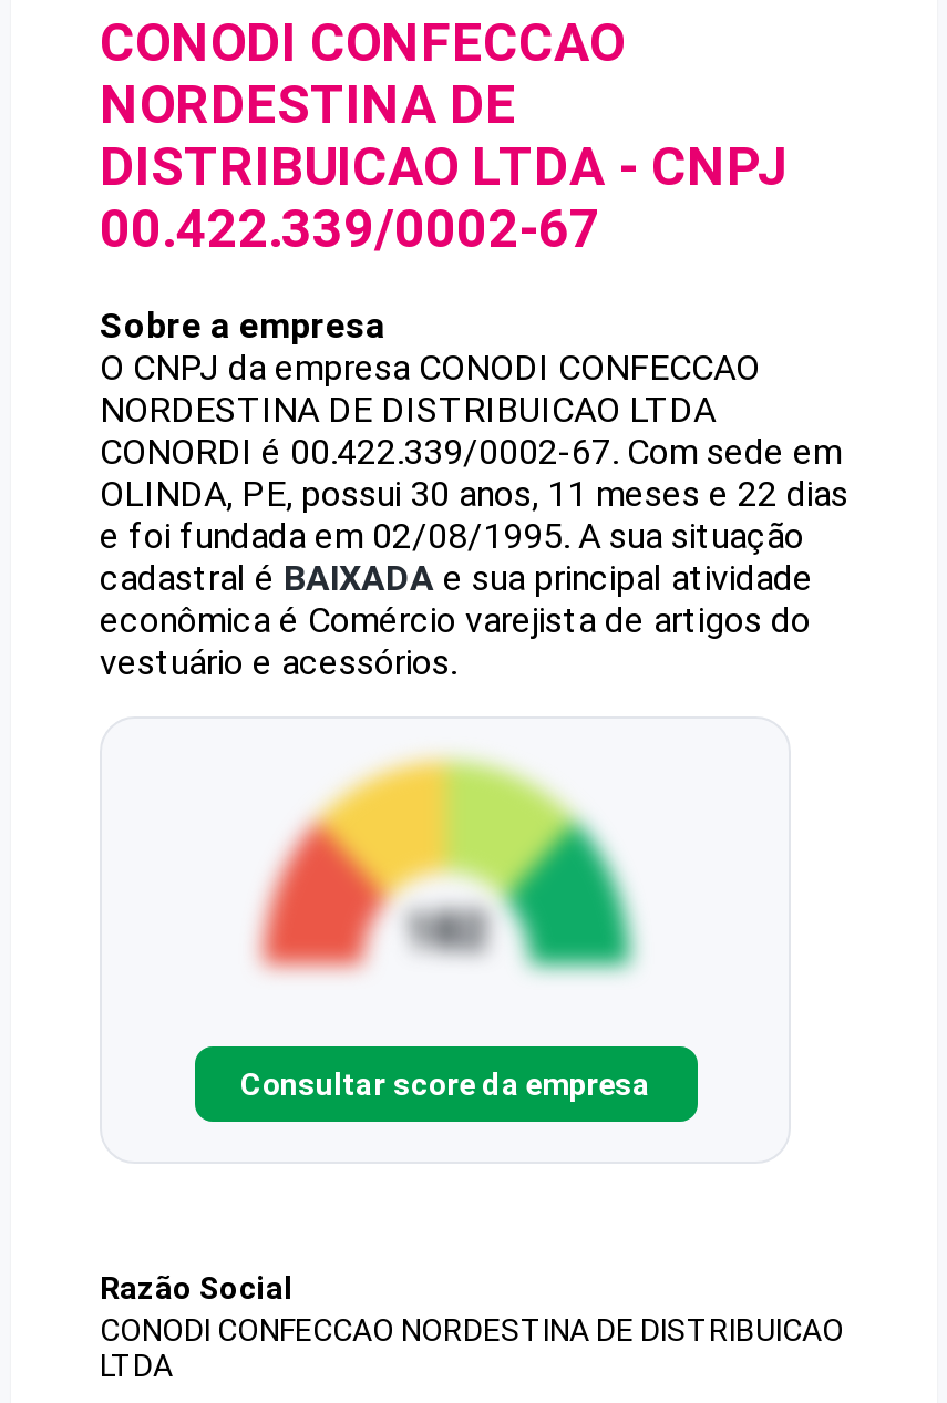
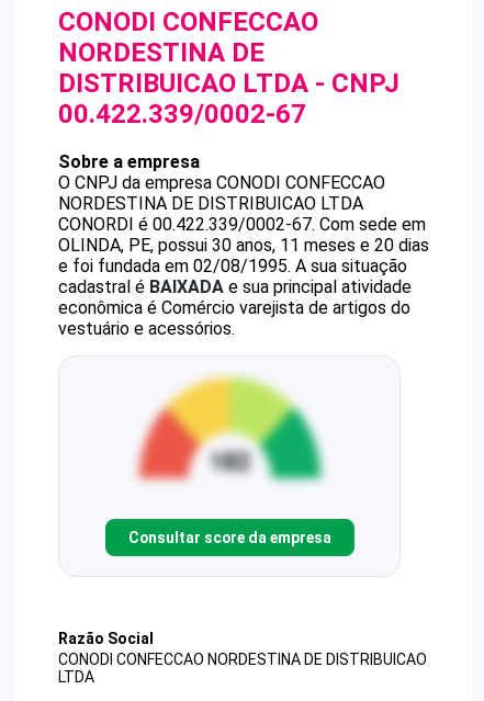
[100,473,848,515] OLINDA, PE, possui 30 anos, 11 meses e 22 dias -> [58,235,429,256] OLINDA, PE, possui 30 anos, 11 meses e 20 dias

